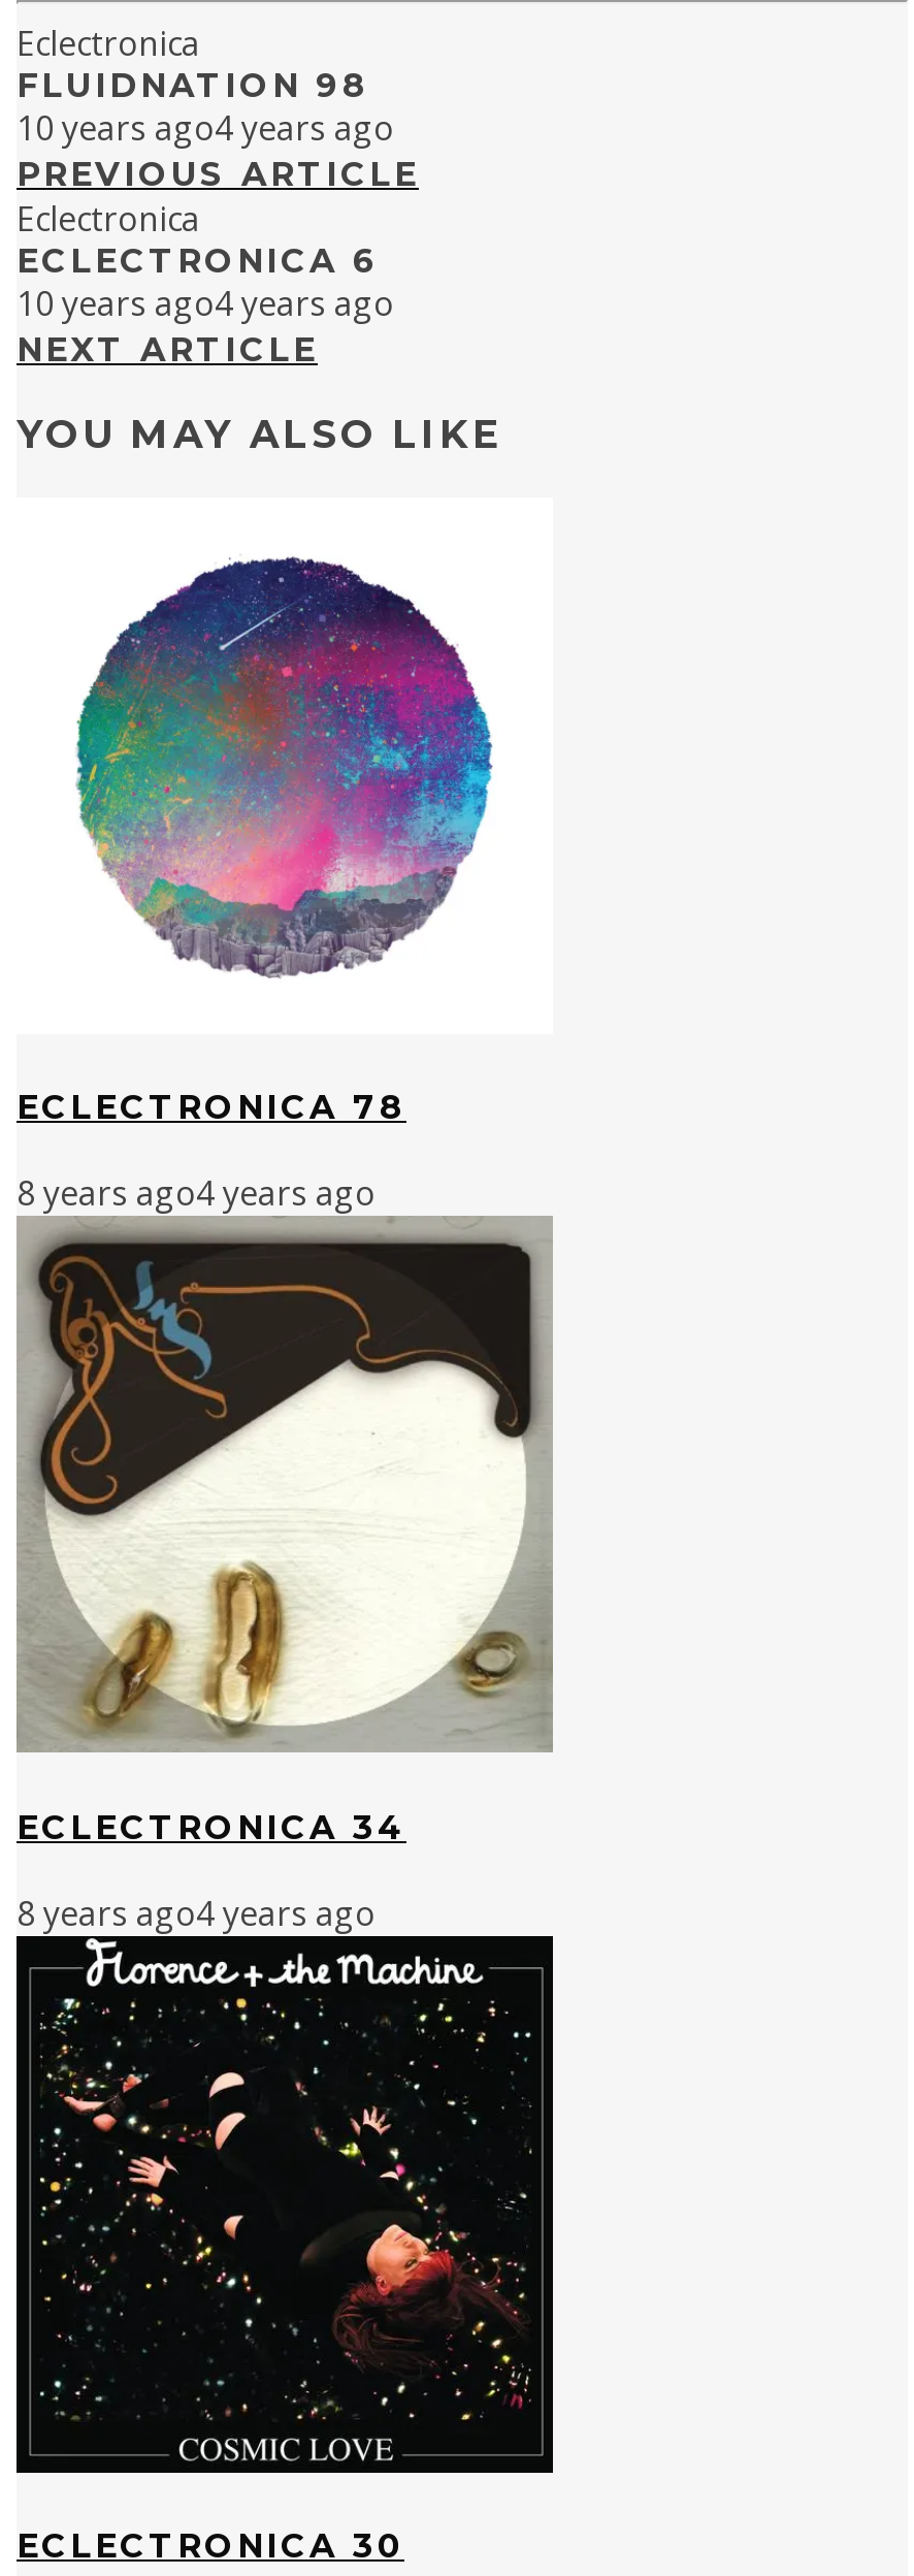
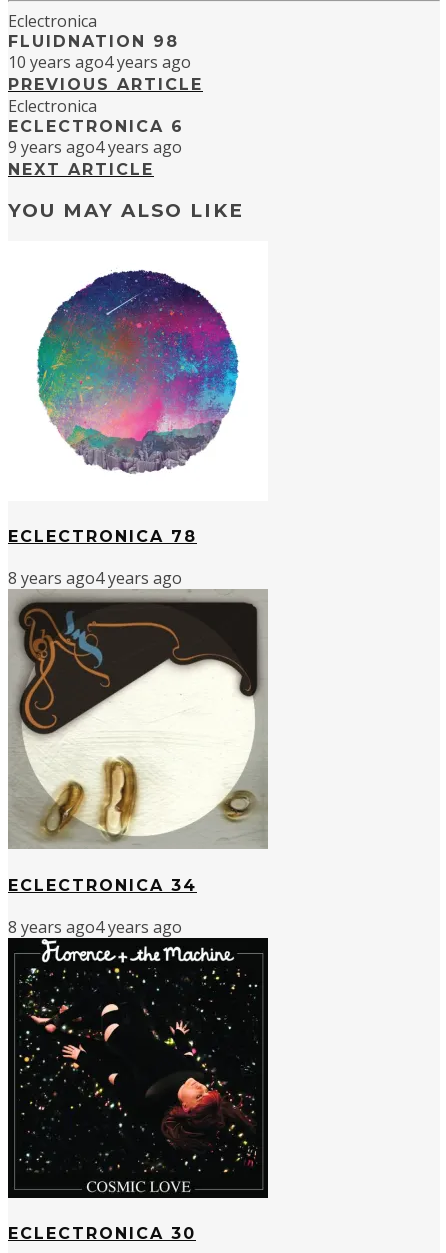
[17,281,394,327] 10 years ago4 years ago -> [8,136,182,158] 9 years ago4 years ago

